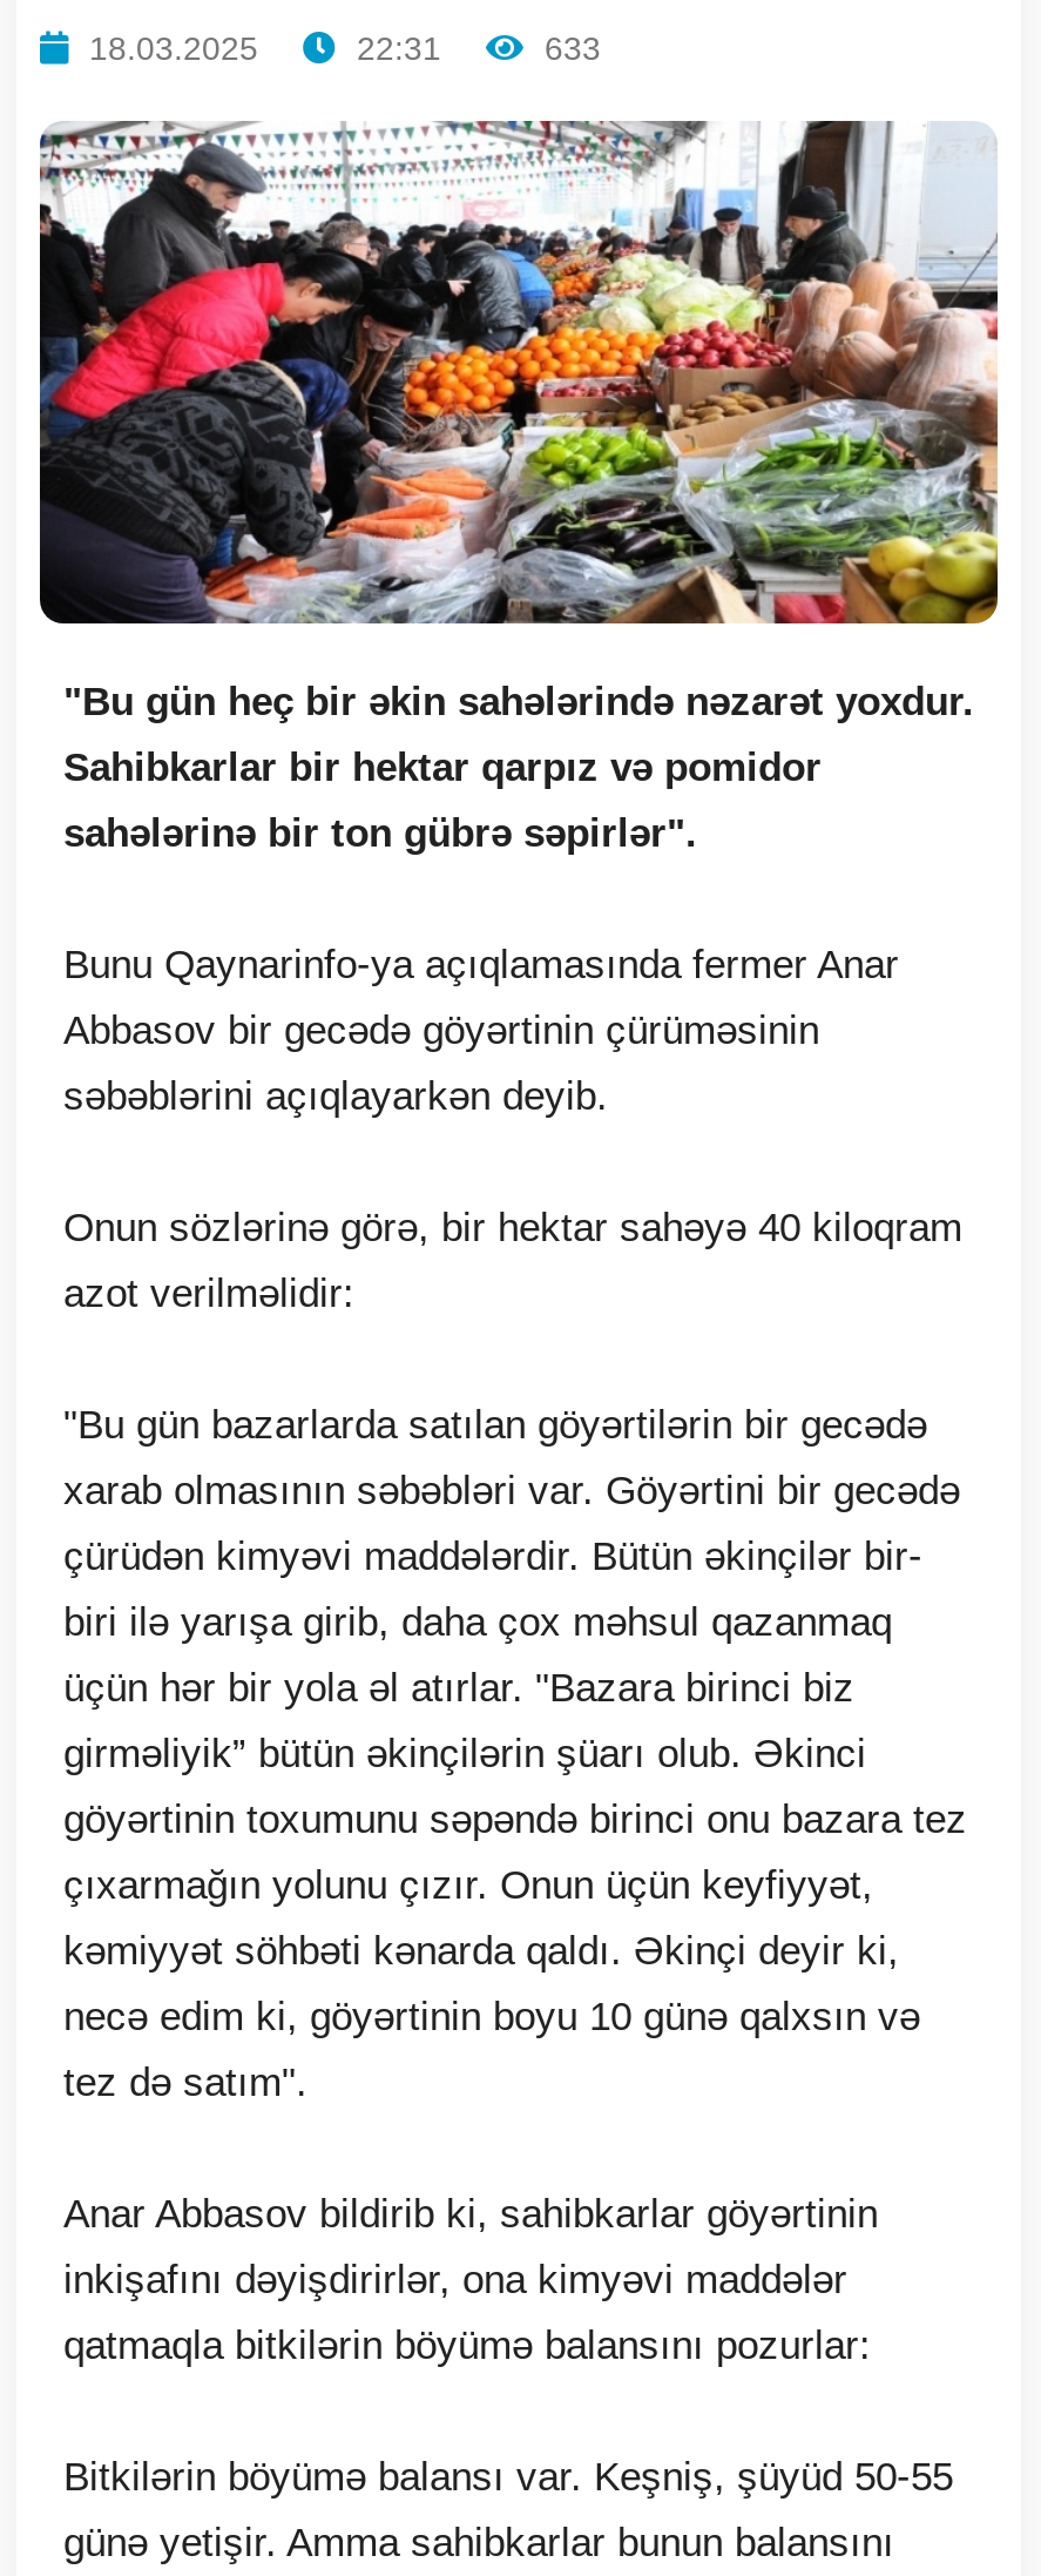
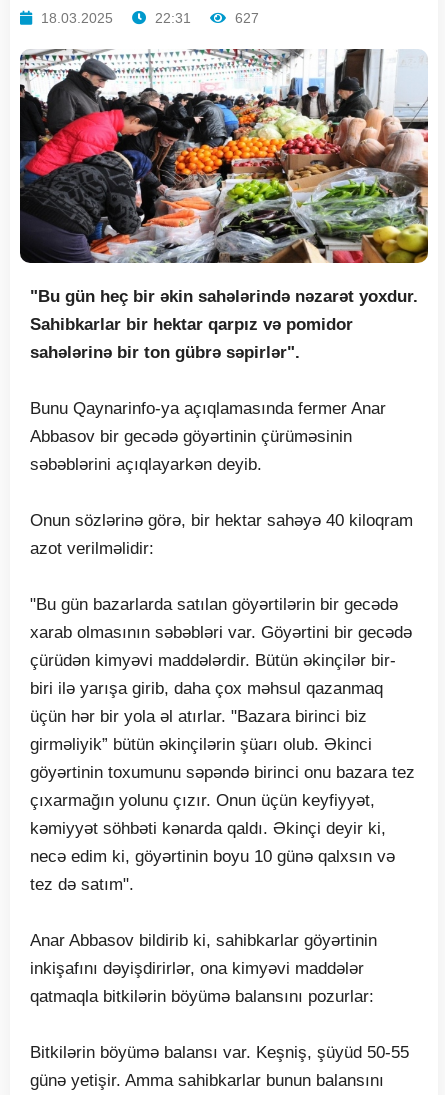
[535,29,601,67] 633 -> [231,10,259,26] 627

